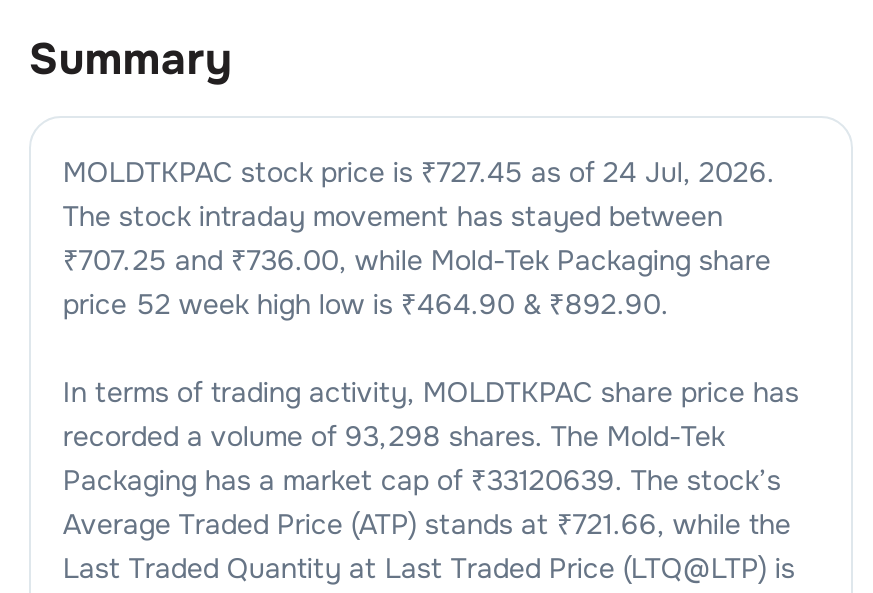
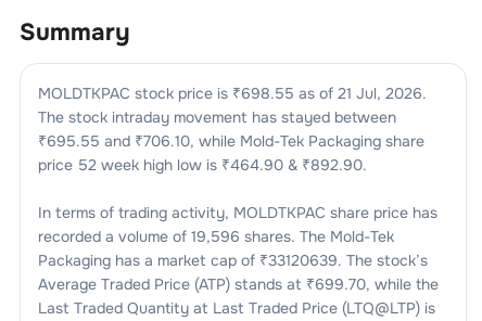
[63,154,775,190] MOLDTKPAC stock price is ₹727.45 as of 24 Jul, 2026. -> [38,83,427,102] MOLDTKPAC stock price is ₹698.55 as of 21 Jul, 2026.
[63,242,771,278] ₹707.25 and ₹736.00, while Mold-Tek Packaging share -> [38,131,424,150] ₹695.55 and ₹706.10, while Mold-Tek Packaging share
[63,418,725,454] recorded a volume of 93,298 shares. The Mold-Tek -> [38,226,394,246] recorded a volume of 19,596 shares. The Mold-Tek
[63,506,791,542] Average Traded Price (ATP) stands at ₹721.66, while the -> [38,274,438,293] Average Traded Price (ATP) stands at ₹699.70, while the

